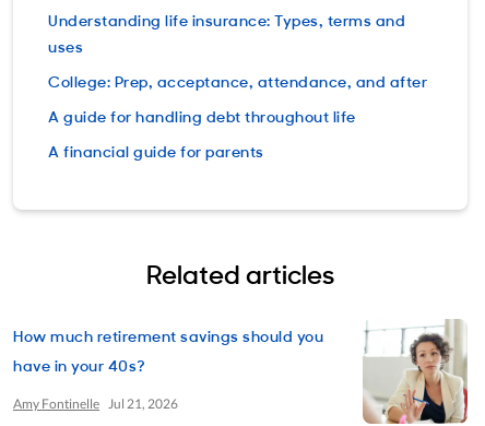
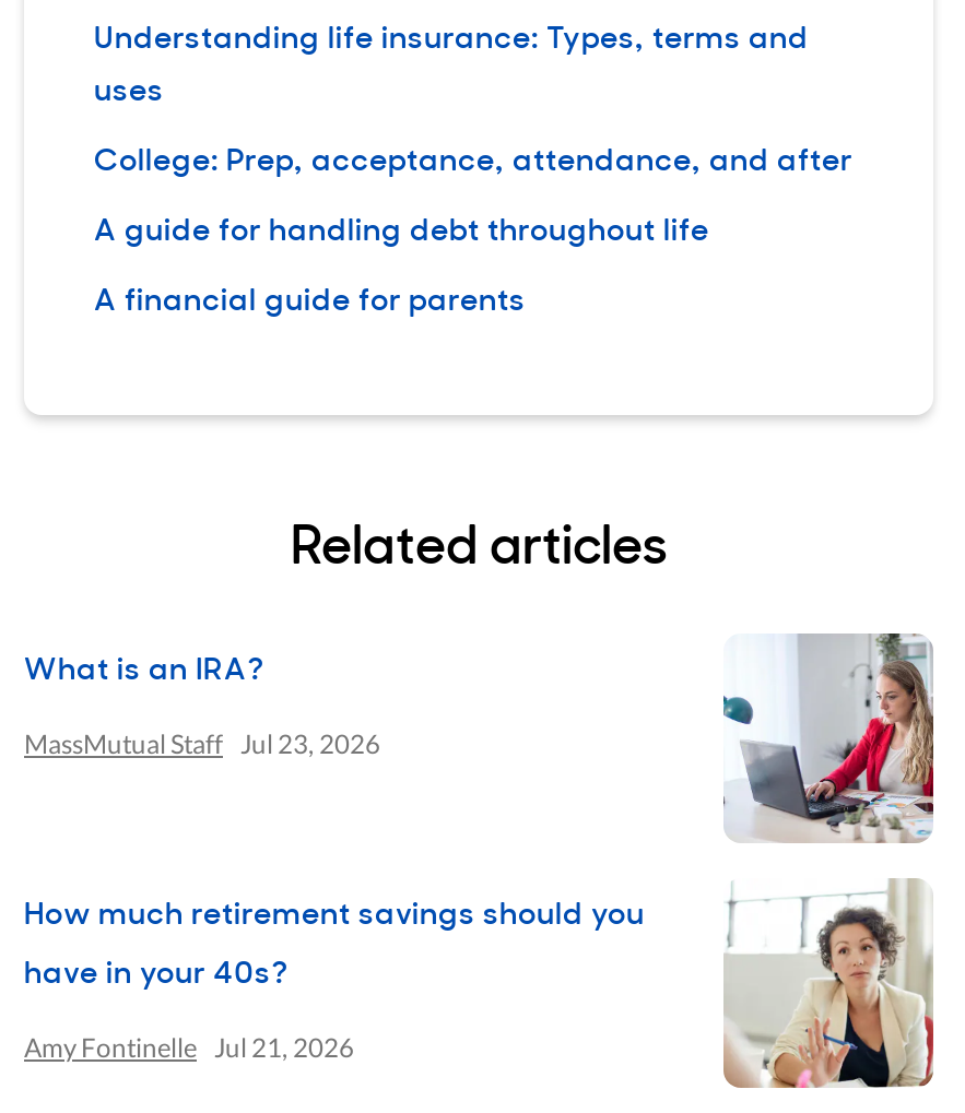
none -> [24,642,380,760] What is an IRA? | MassMutual Staff Jul 23, 2026
none -> [721,631,935,845] [image]

